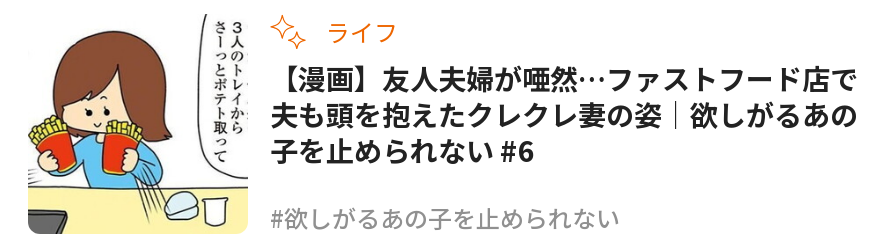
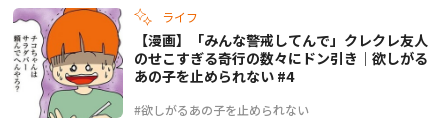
[26,14,858,236] [image] | 【漫画】友人夫婦が唖然…ファストフード店で | 夫も頭を抱えたクレクレ妻の姿｜欲しがるあの | 子を止められない #6 -> [12,7,428,119] [image] | 【漫画】「みんな警戒してんで」クレクレ友人 | のせこすぎる奇行の数々にドン引き｜欲しがる | あの子を止められない #4

